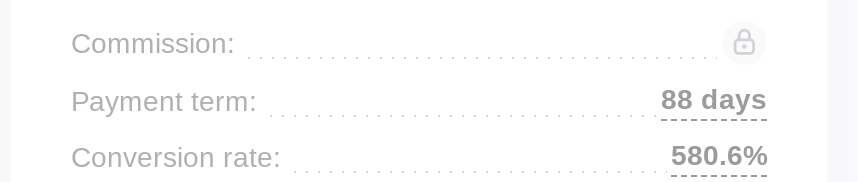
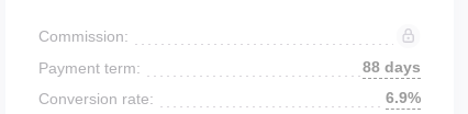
[671,139,767,171] 580.6% -> [386,89,421,106] 6.9%

